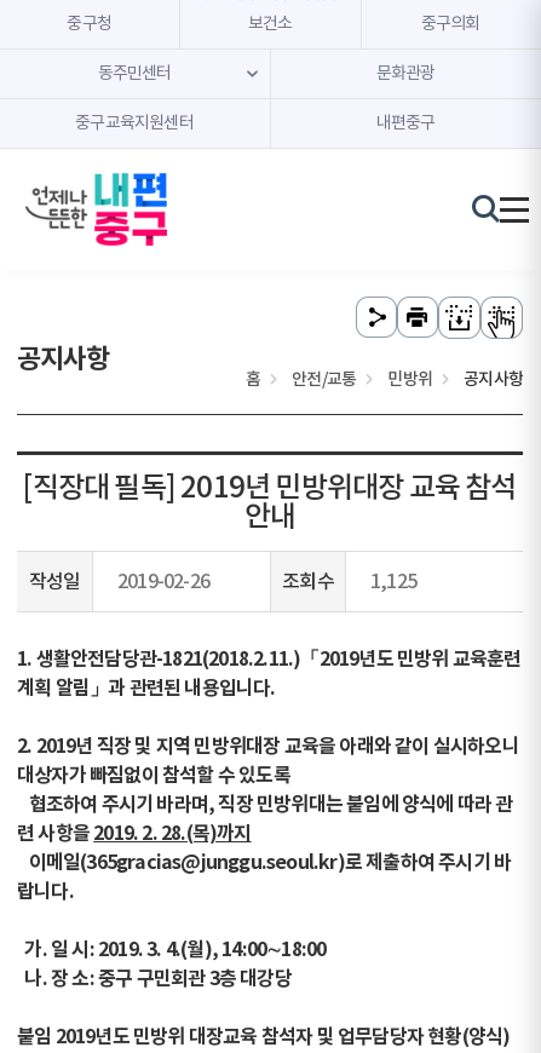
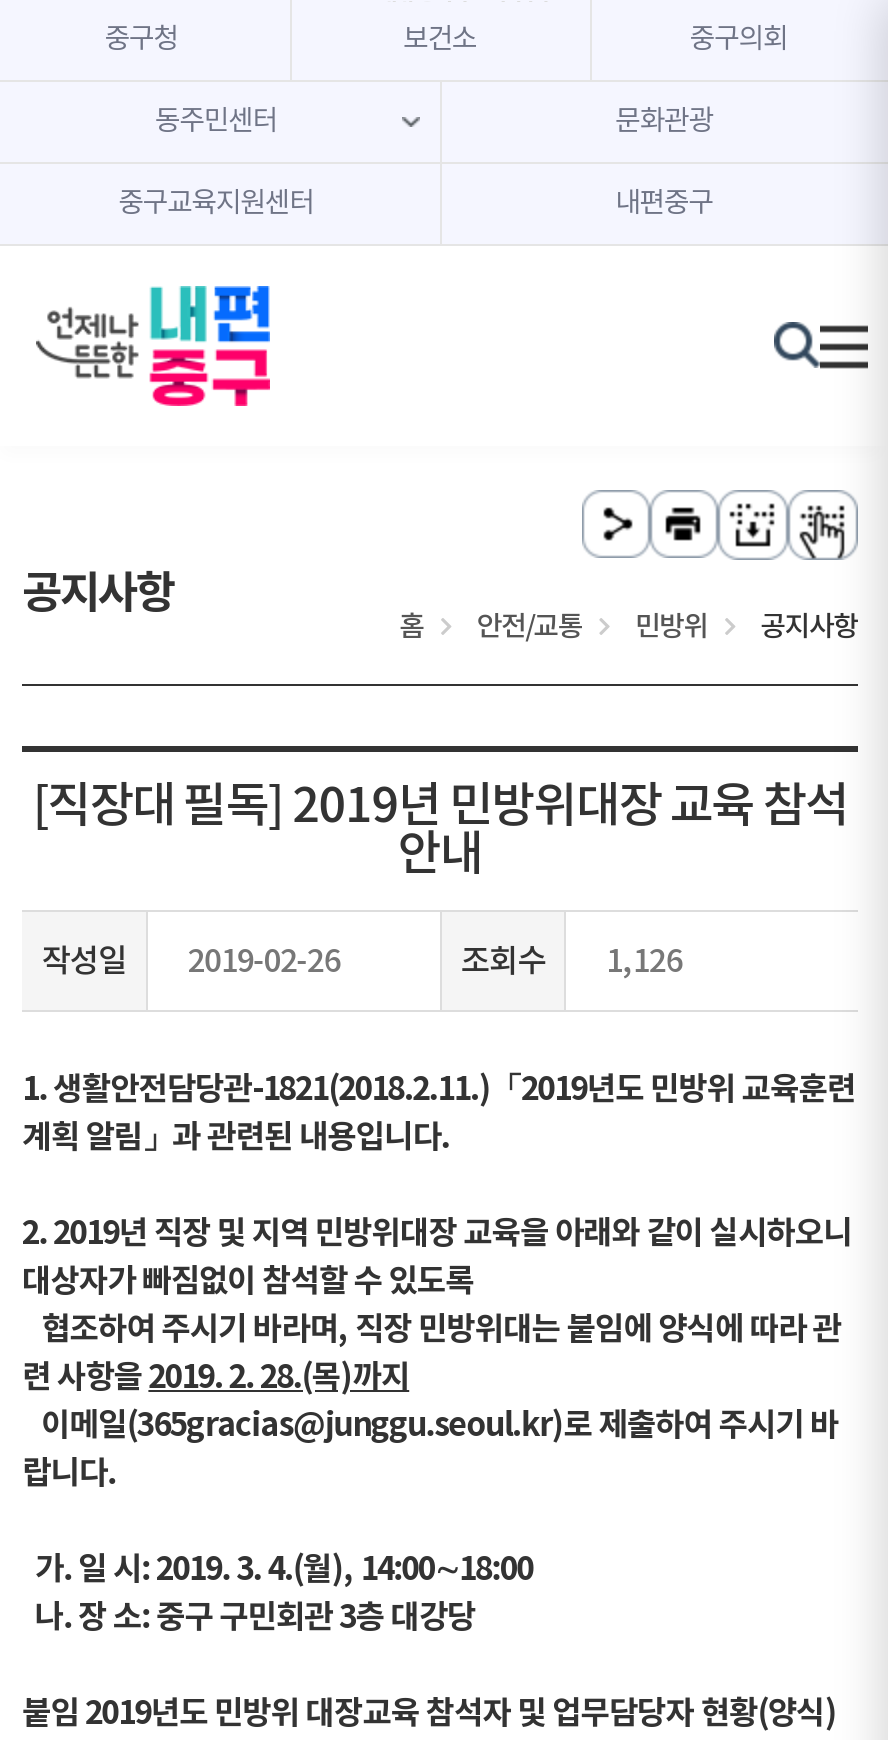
[282,571,416,593] 조회수 1,125 -> [460,944,682,980] 조회수 1,126

